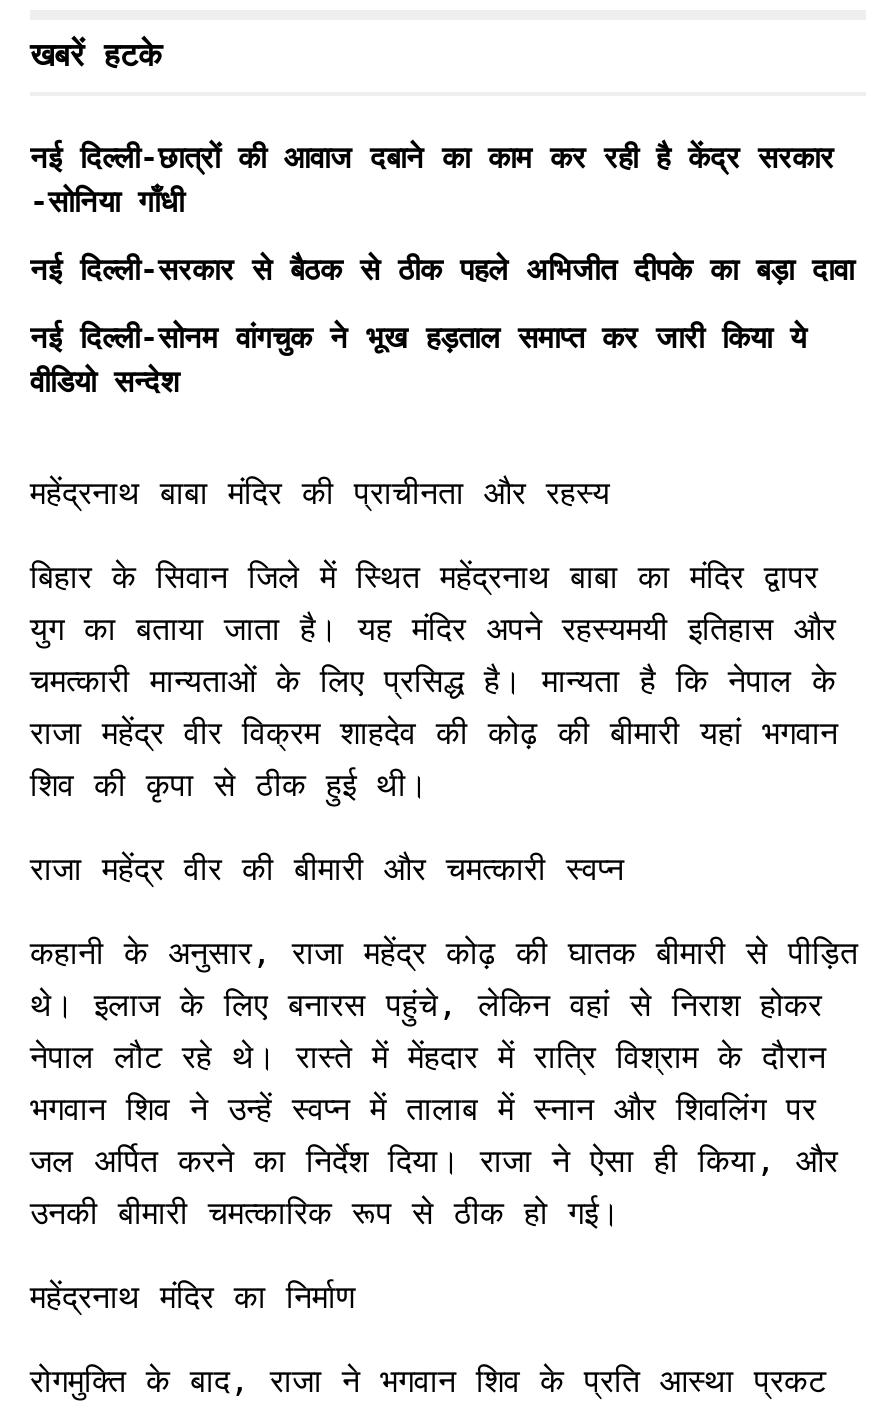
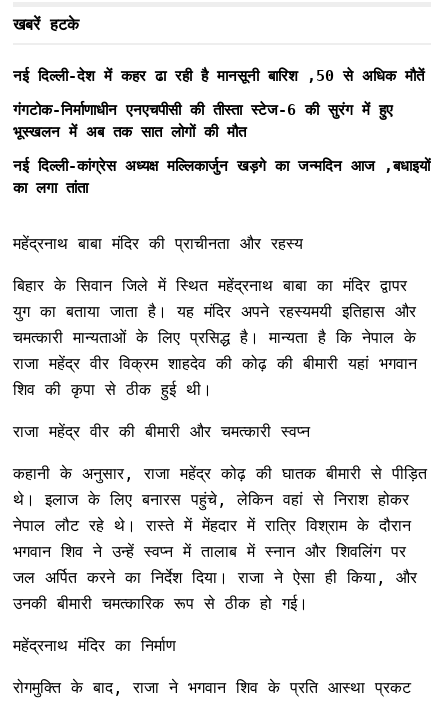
[30,140,834,220] नई दिल्ली-छात्रों की आवाज दबाने का काम कर रही है केंद्र सरकार | -सोनिया गाँधी -> [13,67,424,85] नई दिल्ली-देश में कहर ढा रही है मानसूनी बारिश ,50 से अधिक मौतें
[30,252,854,288] नई दिल्ली-सरकार से बैठक से ठीक पहले अभिजीत दीपके का बड़ा दावा -> [13,101,393,141] गंगटोक-निर्माणाधीन एनएचपीसी की तीस्ता स्टेज-6 की सुरंग में हुए | भूस्खलन में अब तक सात लोगों की मौत
[30,320,806,400] नई दिल्ली-सोनम वांगचुक ने भूख हड़ताल समाप्त कर जारी किया ये | वीडियो सन्देश -> [13,157,430,197] नई दिल्ली-कांग्रेस अध्यक्ष मल्लिकार्जुन खड़गे का जन्मदिन आज ,बधाइयों | का लगा तांता

